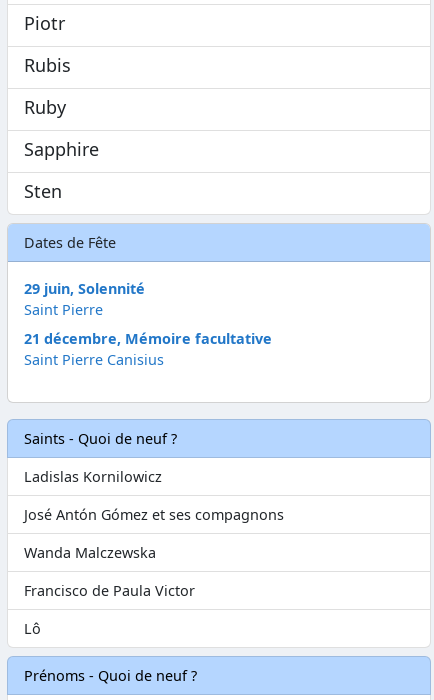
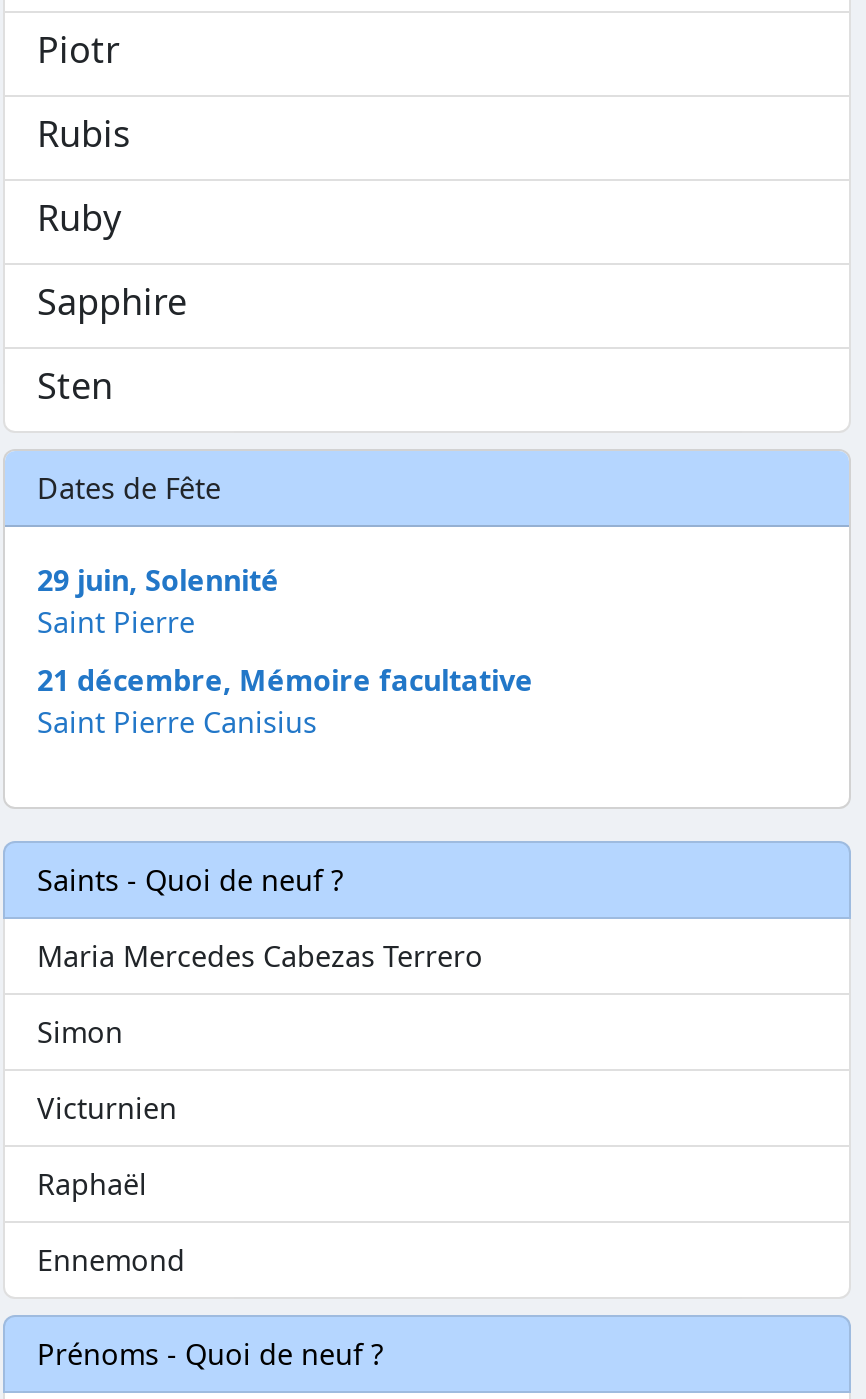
[24,467,162,486] Ladislas Kornilowicz -> [37,937,483,975] Maria Mercedes Cabezas Terrero
[24,505,284,524] José Antón Gómez et ses compagnons -> [37,1013,123,1051] Simon
[24,543,156,562] Wanda Malczewska -> [37,1089,177,1127] Victurnien
[24,581,195,600] Francisco de Paula Victor -> [37,1165,147,1203] Raphaël
[24,619,41,638] Lô -> [37,1241,185,1279] Ennemond

